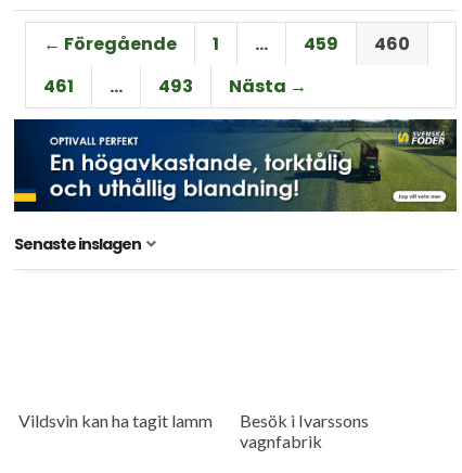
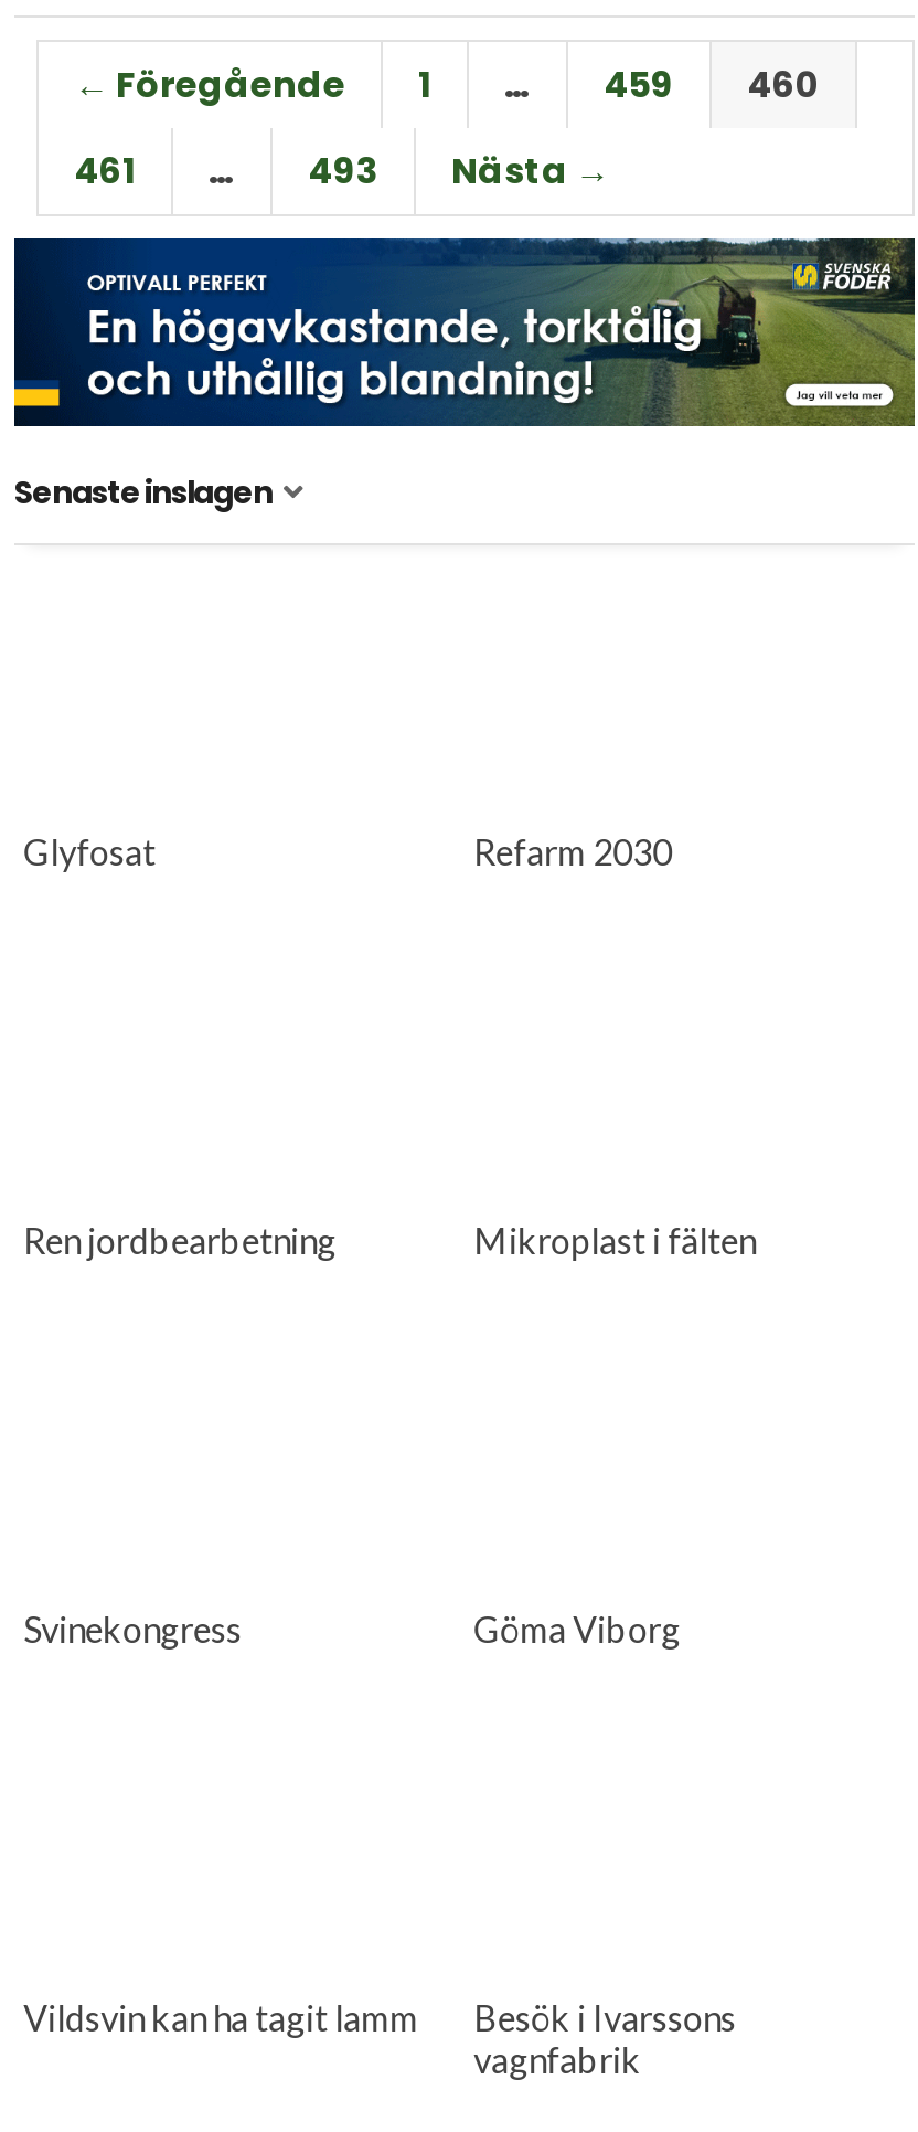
none -> [23,831,672,873] Glyfosat | Refarm 2030
none -> [23,1220,756,1262] Ren jordbearbetning | Mikroplast i fälten
none -> [23,1608,681,1650] Svinekongress | Göma Viborg

